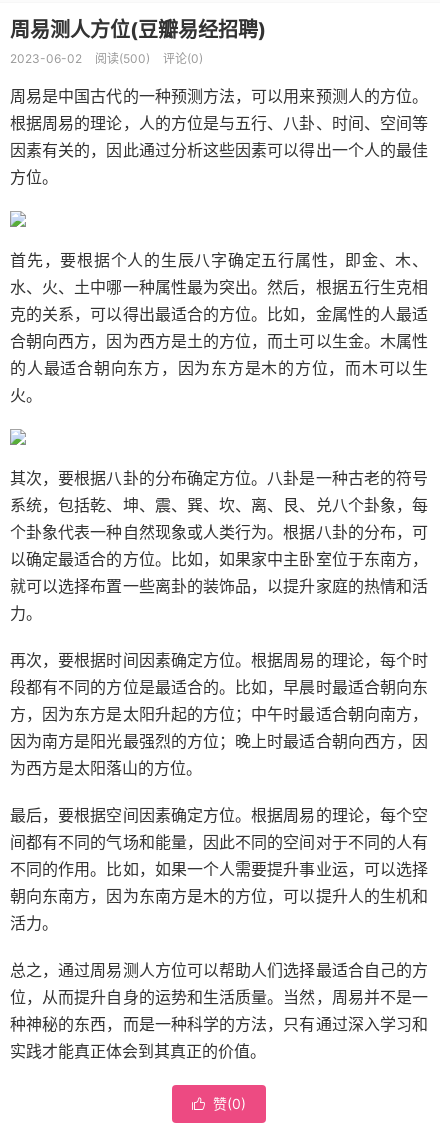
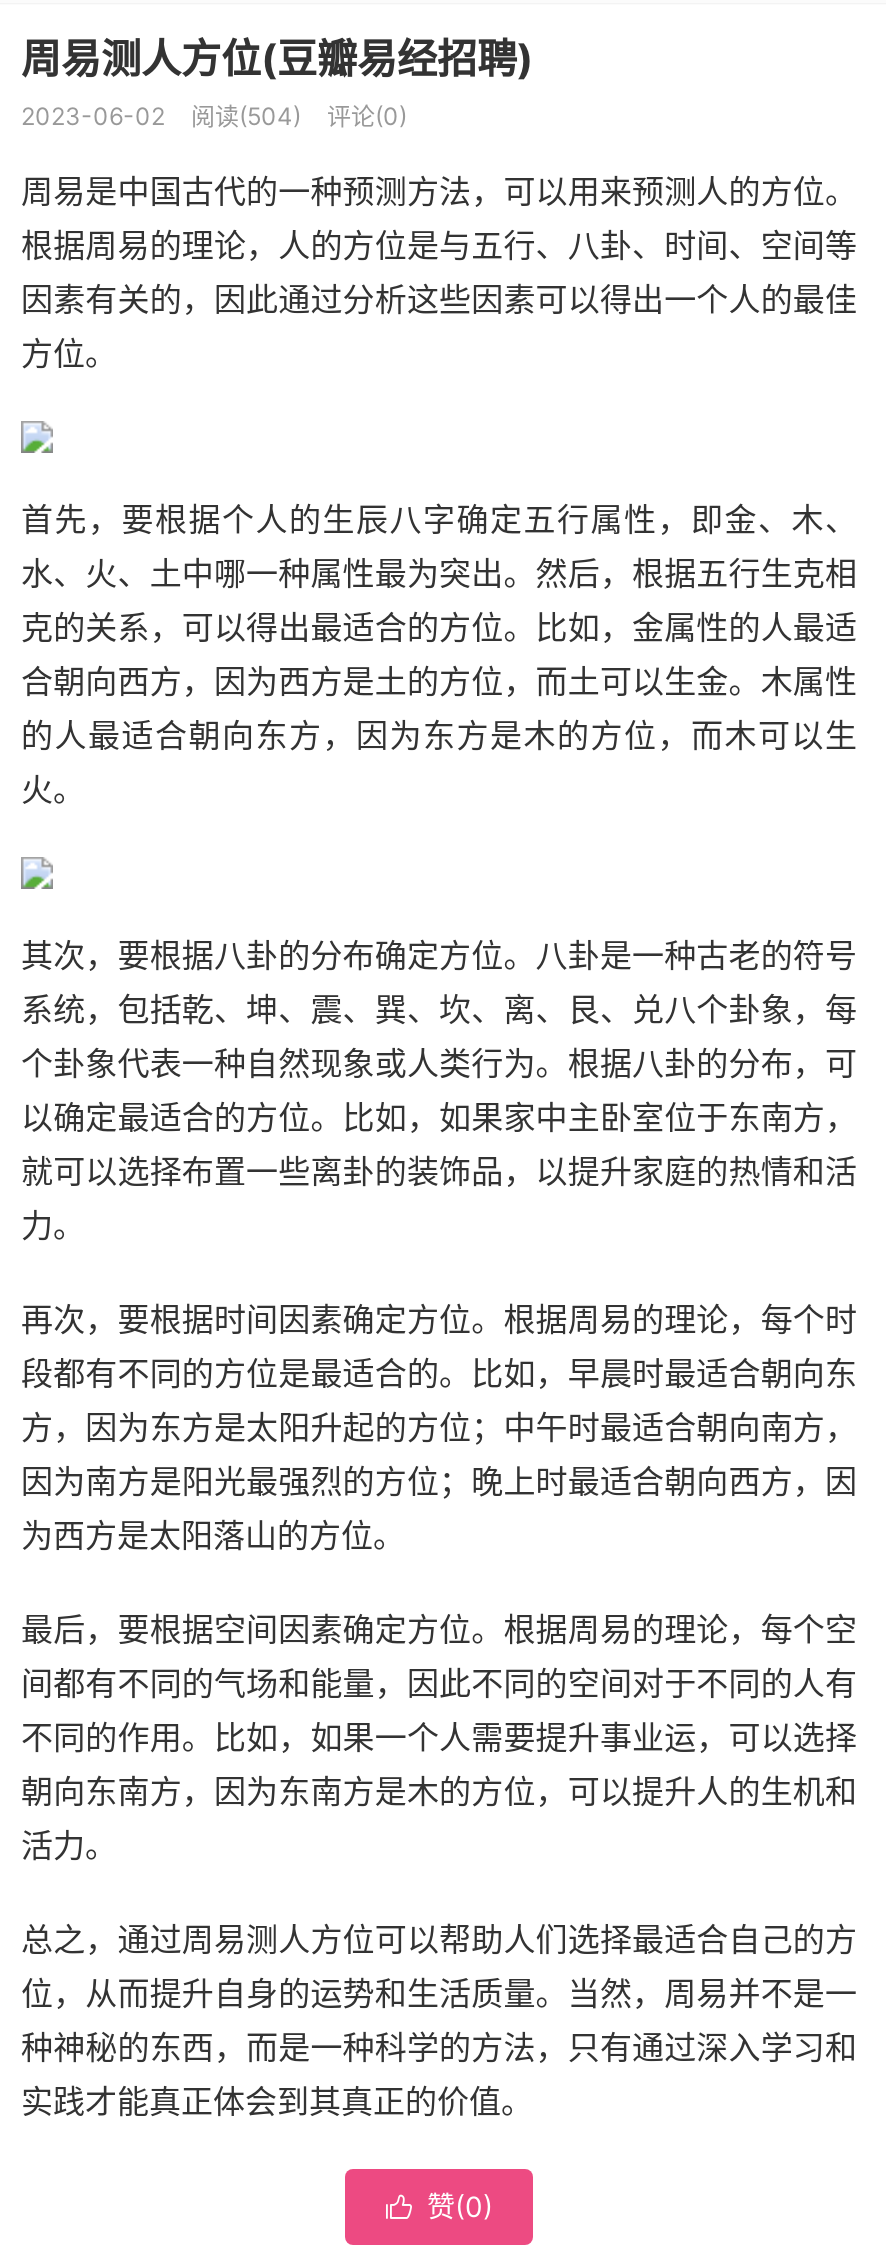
[10,51,203,66] 2023-06-02 阅读(500) 评论(0) -> [21,101,407,131] 2023-06-02 阅读(504) 评论(0)

